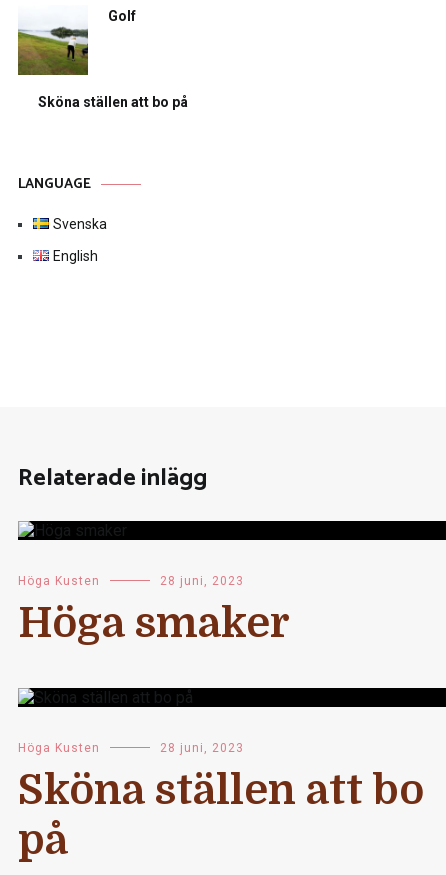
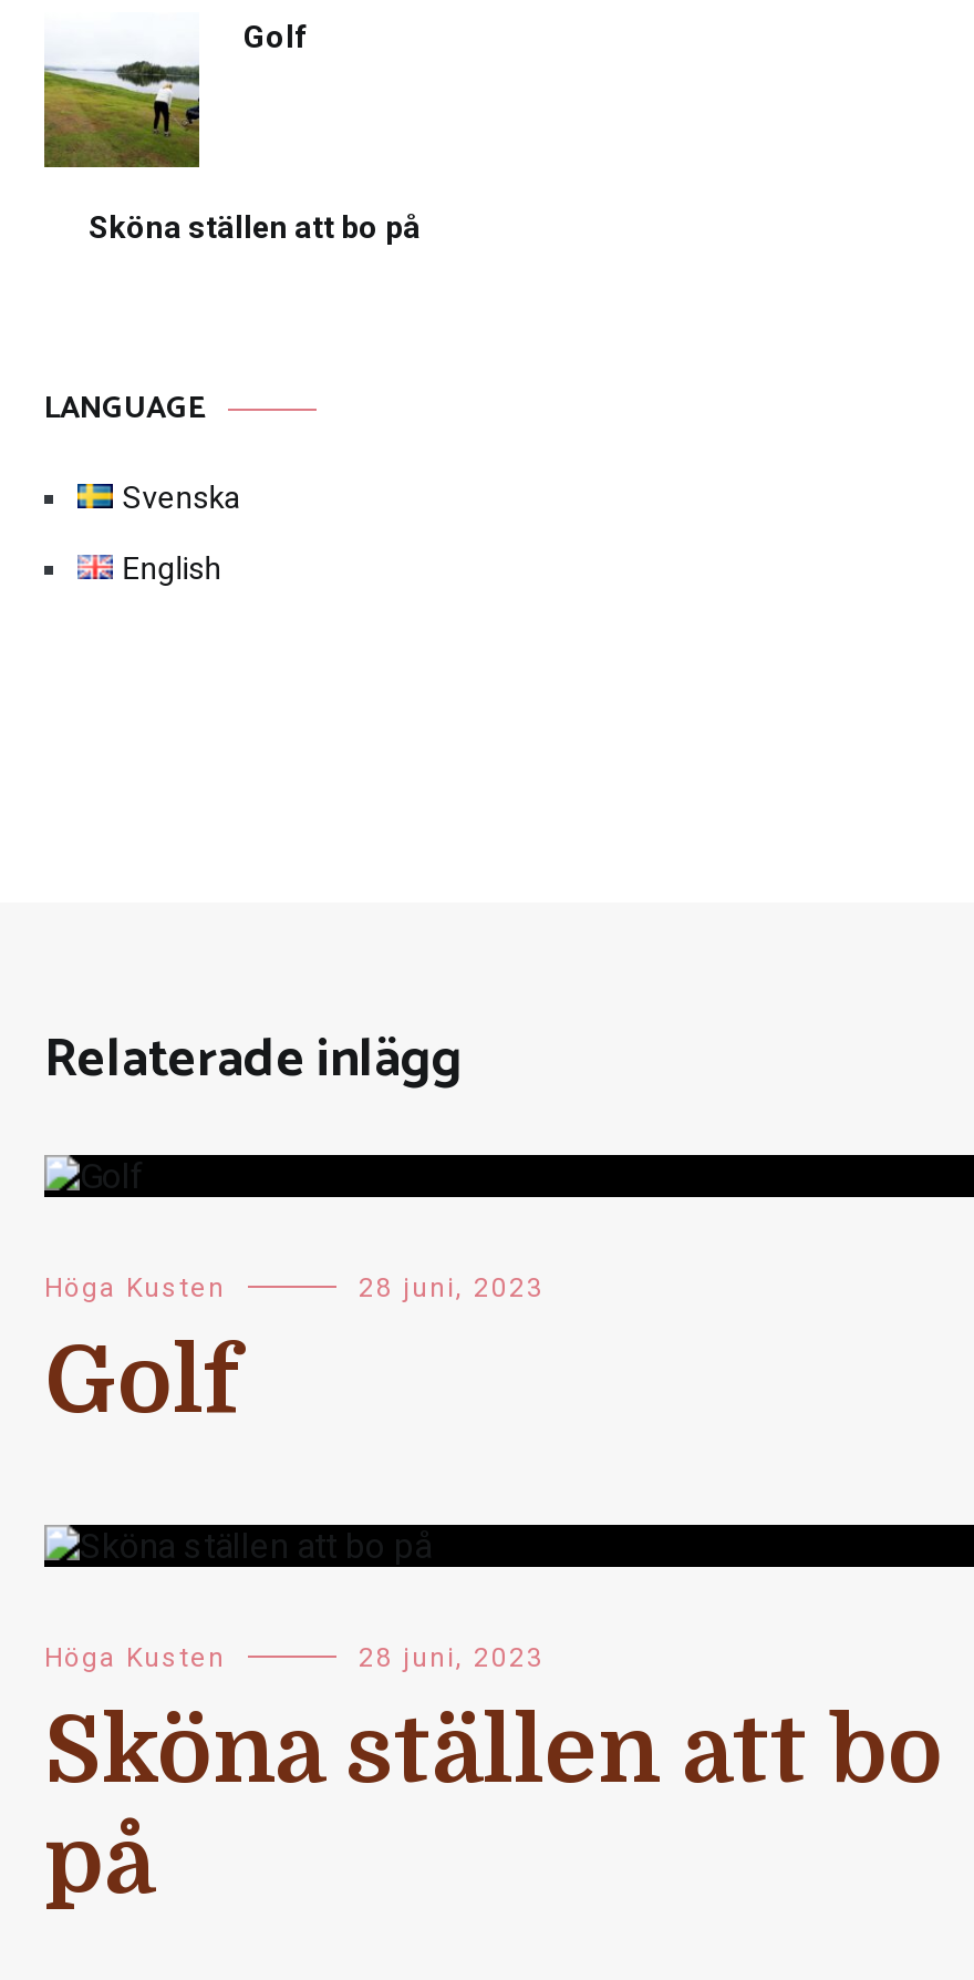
[18,599,290,647] Höga smaker -> [44,1327,241,1433] Golf

